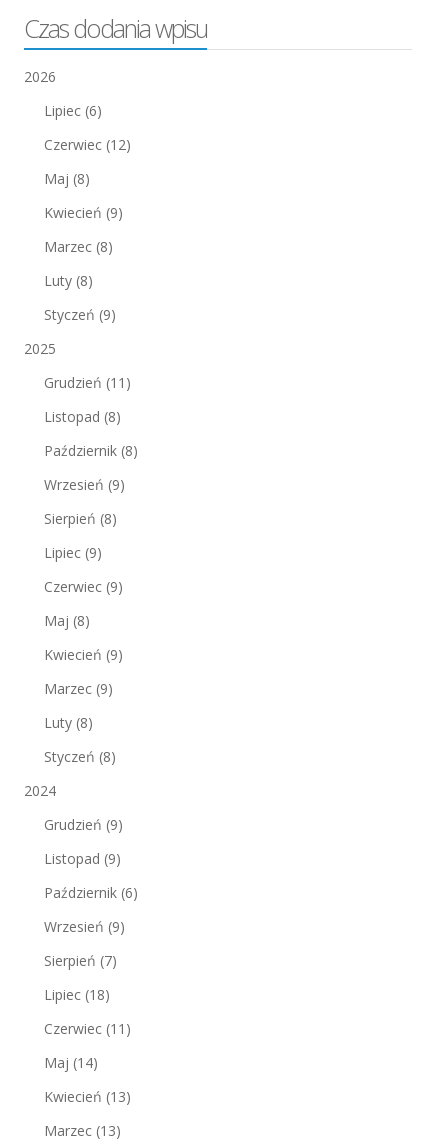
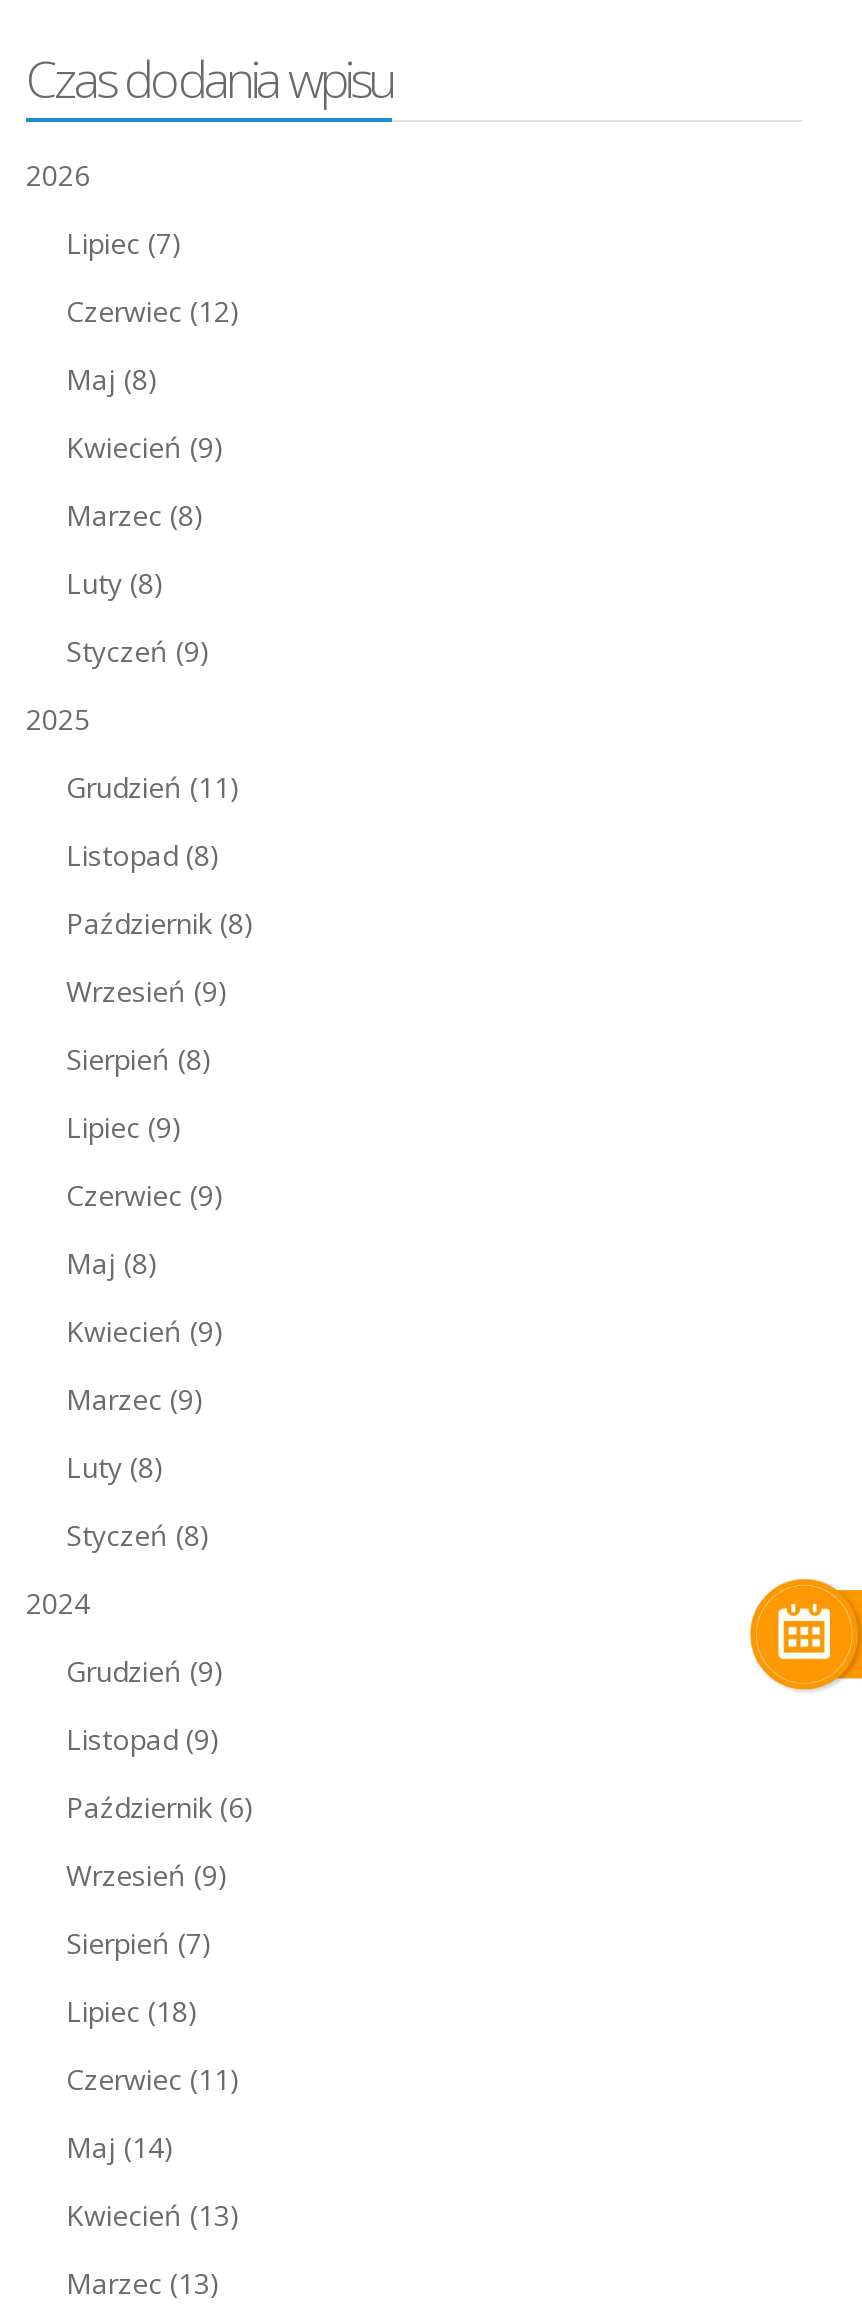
[44,101,102,120] Lipiec (6) -> [66,224,182,262] Lipiec (7)
none -> [746,1576,856,1694] [image]

